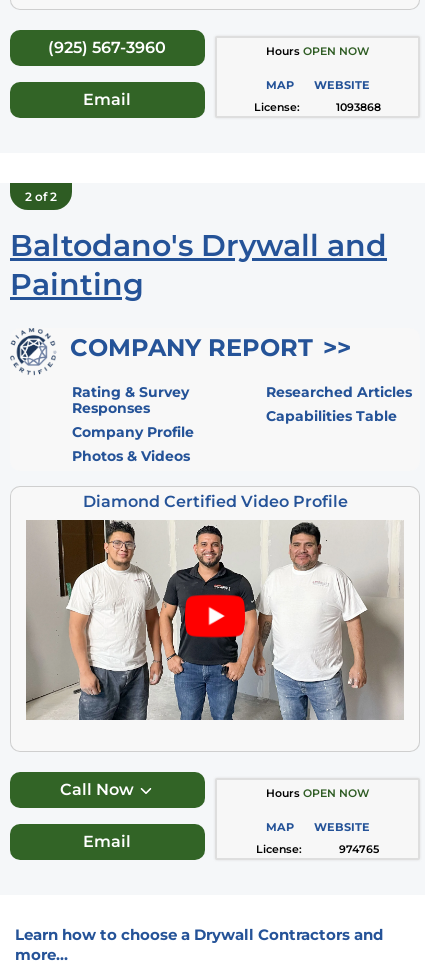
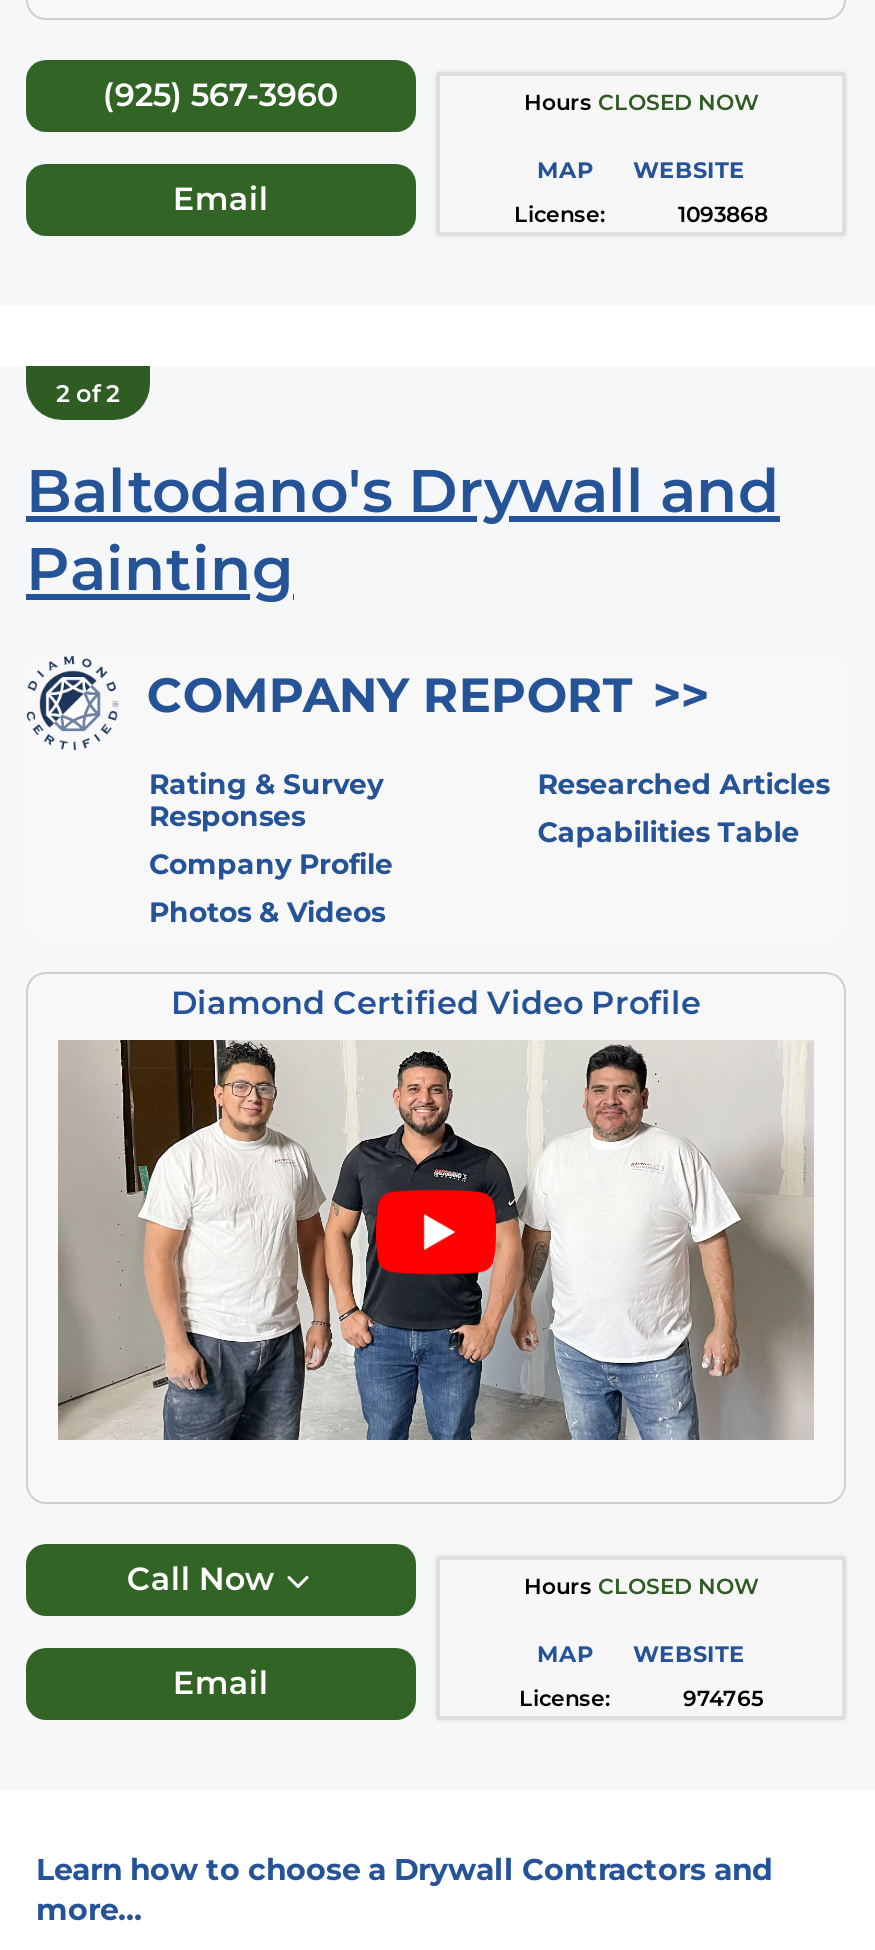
[266,44,369,58] Hours OPEN NOW -> [524,88,758,116] Hours CLOSED NOW
[266,786,369,800] Hours OPEN NOW -> [524,1572,758,1600] Hours CLOSED NOW

